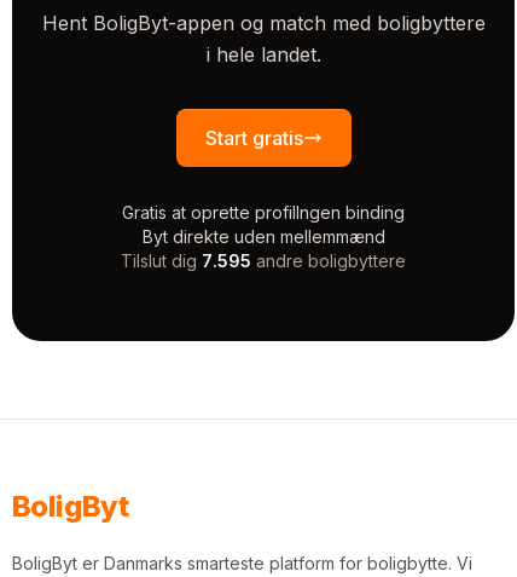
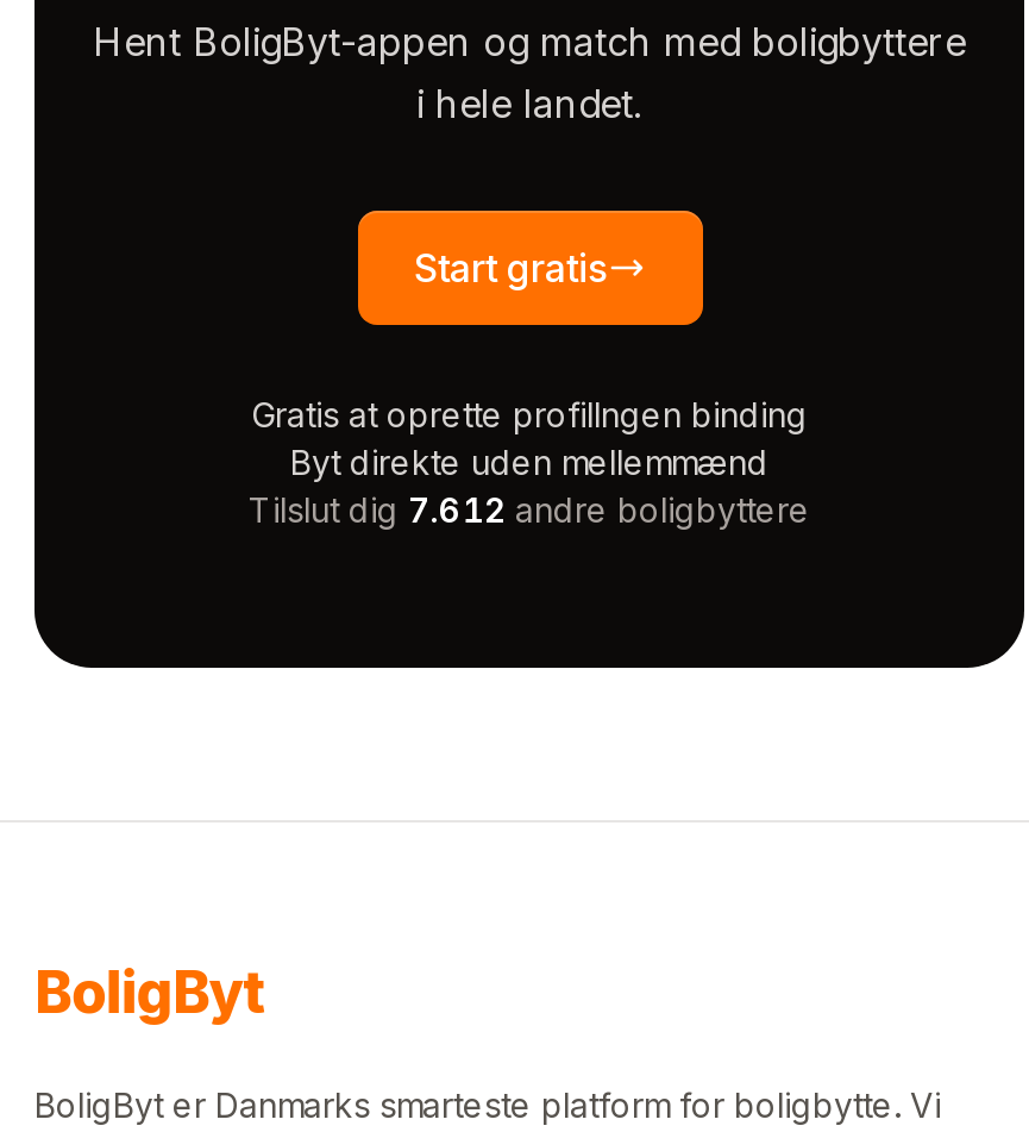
[121,250,406,271] Tilslut dig 7.595 andre boligbyttere -> [249,489,810,530] Tilslut dig 7.612 andre boligbyttere

